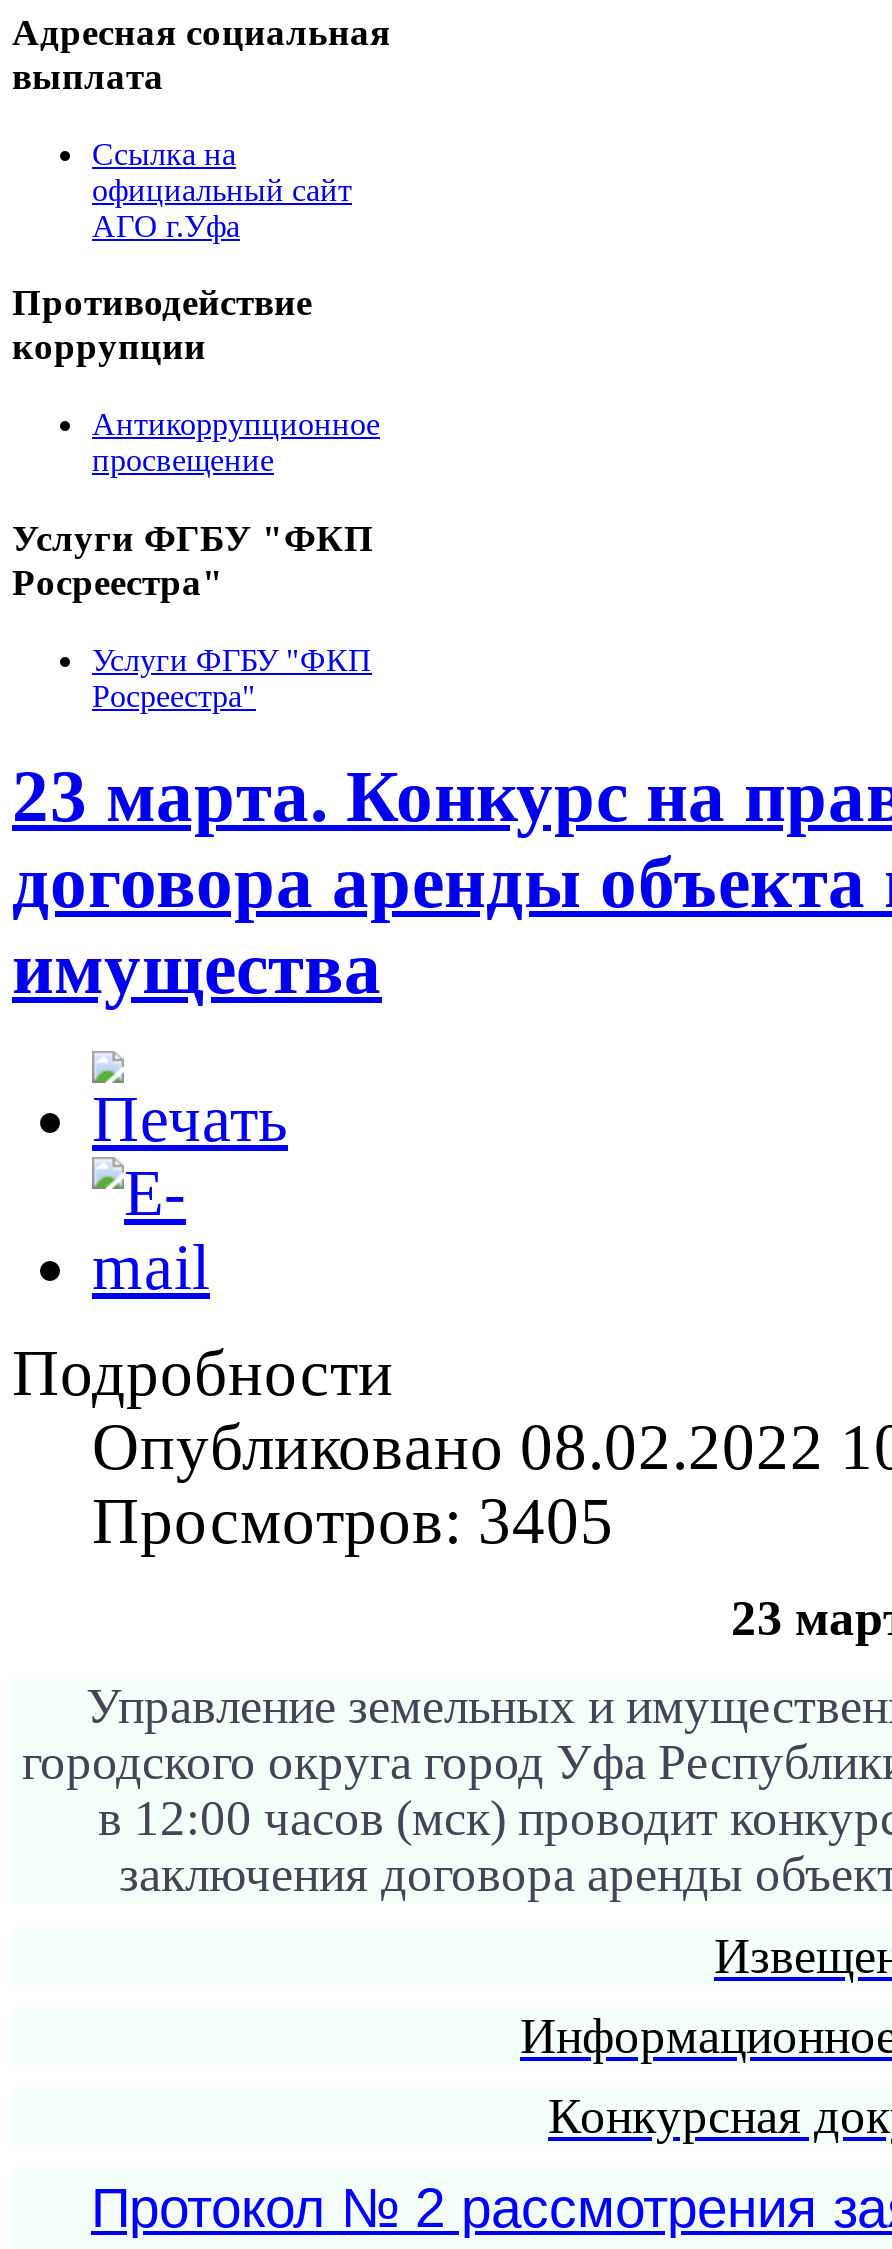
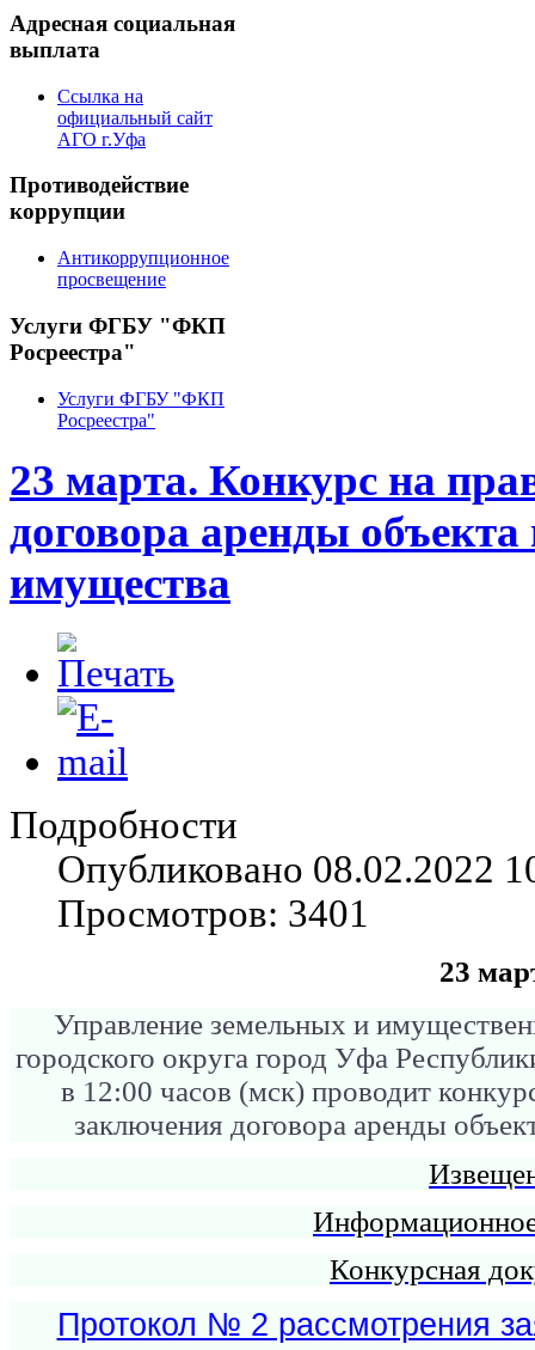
[92,1486,614,1558] Просмотров: 3405 -> [57,893,369,936] Просмотров: 3401

